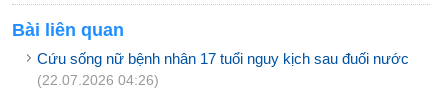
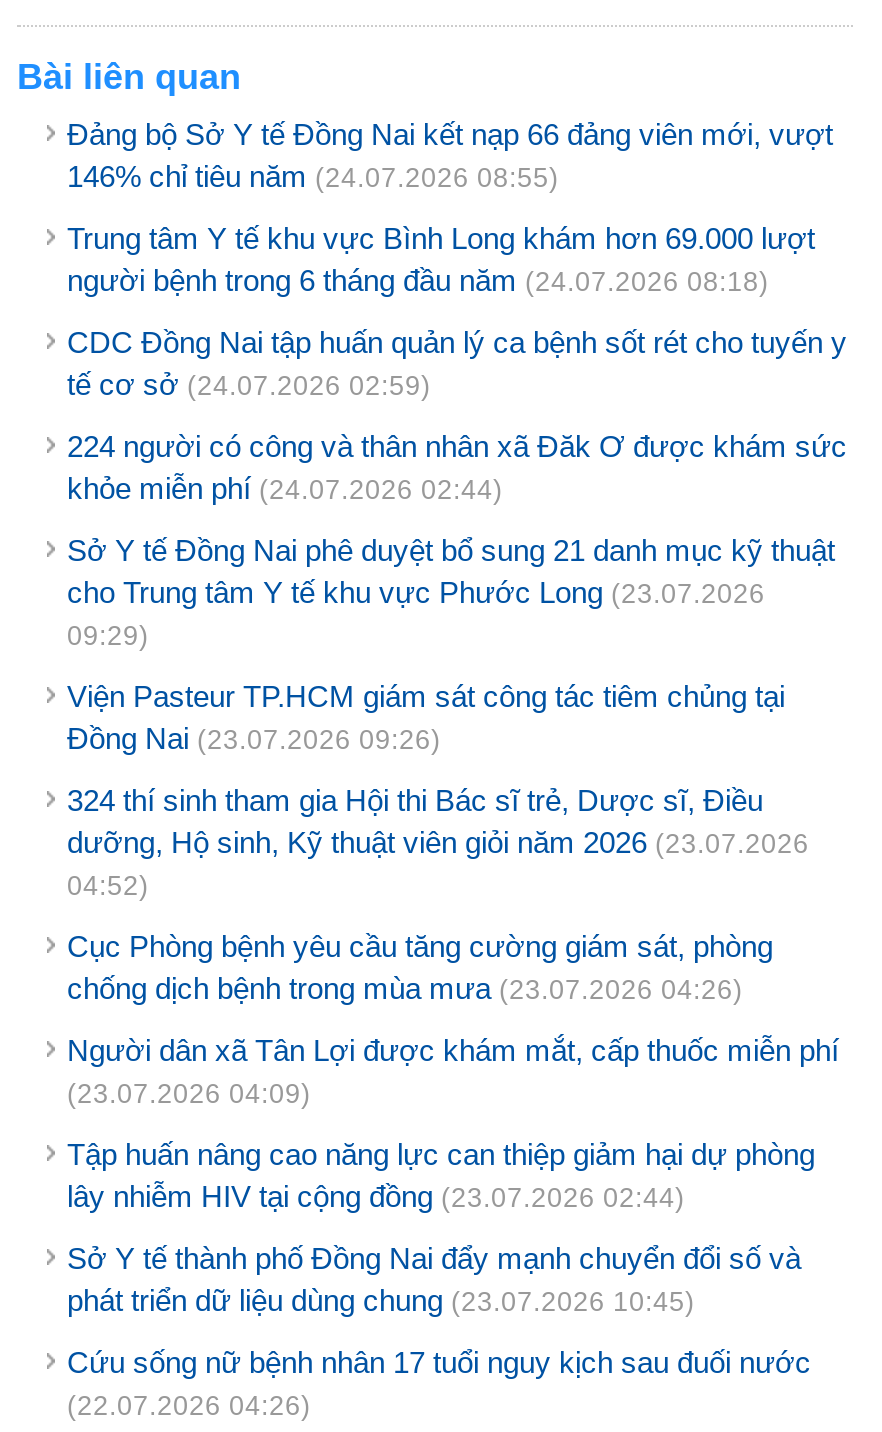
none -> [67,116,847,1316] Đảng bộ Sở Y tế Đồng Nai kết nạp 66 đảng viên mới, vượt | 146% chỉ tiêu năm (24.07.2026 08:55) | Trung tâm Y tế khu vực Bình Long khám hơn 69.000 lượt | người bệnh trong 6 tháng đầu năm (24.07.2026 08:18) | CDC Đồng Nai tập huấn quản lý ca bệnh sốt rét cho tuyến y | tế cơ sở (24.07.2026 02:59) | 224 người có công và thân nhân xã Đăk Ơ được khám sức | khỏe miễn phí (24.07.2026 02:44) | Sở Y tế Đồng Nai phê duyệt bổ sung 21 danh mục kỹ thuật | cho Trung tâm Y tế khu vực Phước Long (23.07.2026 | 09:29) | Viện Pasteur TP.HCM giám sát công tác tiêm chủng tại | Đồng Nai (23.07.2026 09:26) | 324 thí sinh tham gia Hội thi Bác sĩ trẻ, Dược sĩ, Điều | dưỡng, Hộ sinh, Kỹ thuật viên giỏi năm 2026 (23.07.2026 | 04:52) | Cục Phòng bệnh yêu cầu tăng cường giám sát, phòng | chống dịch bệnh trong mùa mưa (23.07.2026 04:26) | Người dân xã Tân Lợi được khám mắt, cấp thuốc miễn phí | (23.07.2026 04:09) | Tập huấn nâng cao năng lực can thiệp giảm hại dự phòng | lây nhiễm HIV tại cộng đồng (23.07.2026 02:44) | Sở Y tế thành phố Đồng Nai đẩy mạnh chuyển đổi số và | phát triển dữ liệu dùng chung (23.07.2026 10:45)

